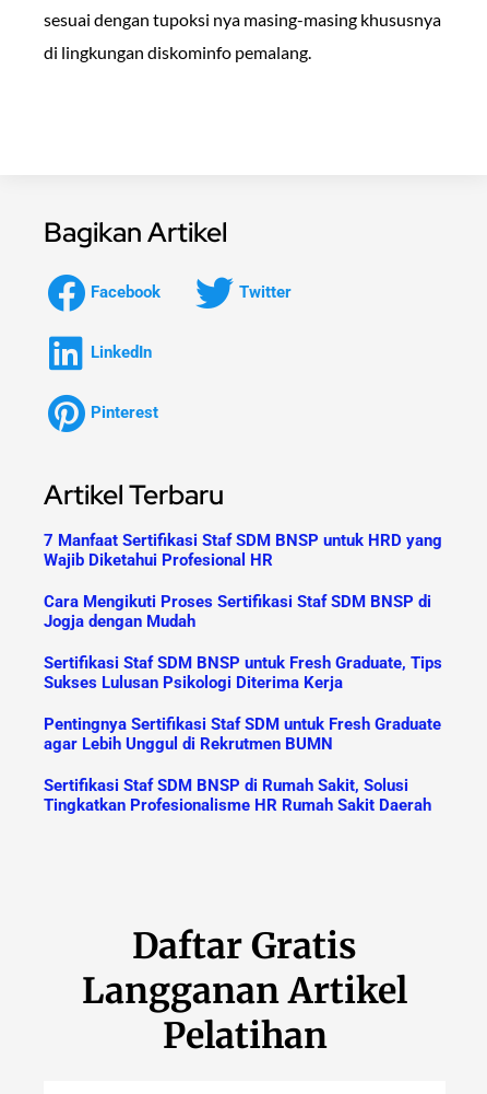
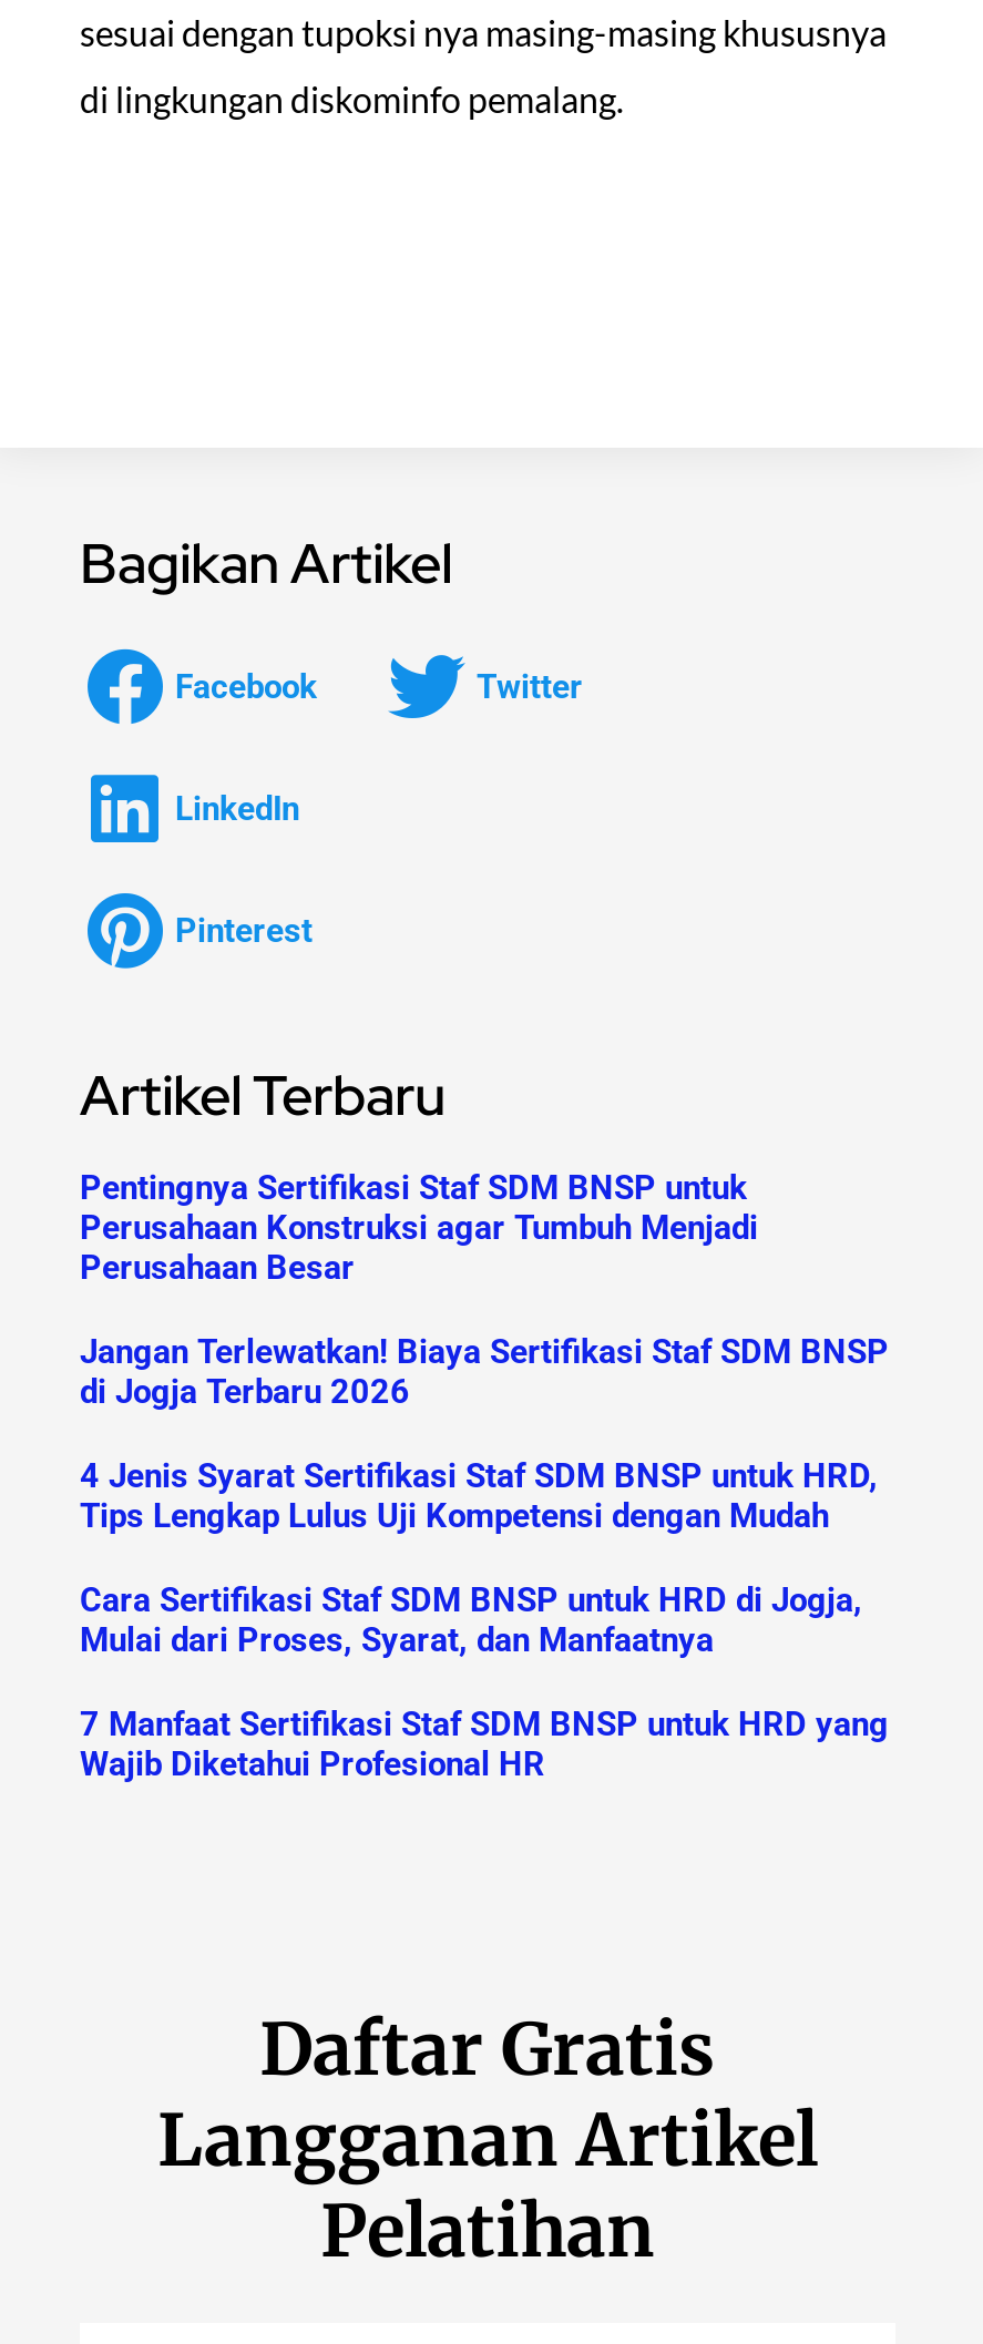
none -> [80,1168,889,1660] Pentingnya Sertifikasi Staf SDM BNSP untuk | Perusahaan Konstruksi agar Tumbuh Menjadi | Perusahaan Besar | Jangan Terlewatkan! Biaya Sertifikasi Staf SDM BNSP | di Jogja Terbaru 2026 | 4 Jenis Syarat Sertifikasi Staf SDM BNSP untuk HRD, | Tips Lengkap Lulus Uji Kompetensi dengan Mudah | Cara Sertifikasi Staf SDM BNSP untuk HRD di Jogja, | Mulai dari Proses, Syarat, dan Manfaatnya
moved [44,530,442,569] -> [80,1705,889,1784]: 7 Manfaat Sertifikasi Staf SDM BNSP untuk HRD yang | Wajib Diketahui Profesional HR
[44,591,442,814] Cara Mengikuti Proses Sertifikasi Staf SDM BNSP di | Jogja dengan Mudah | Sertifikasi Staf SDM BNSP untuk Fresh Graduate, Tips | Sukses Lulusan Psikologi Diterima Kerja | Pentingnya Sertifikasi Staf SDM untuk Fresh Graduate | agar Lebih Unggul di Rekrutmen BUMN | Sertifikasi Staf SDM BNSP di Rumah Sakit, Solusi | Tingkatkan Profesionalisme HR Rumah Sakit Daerah -> none

